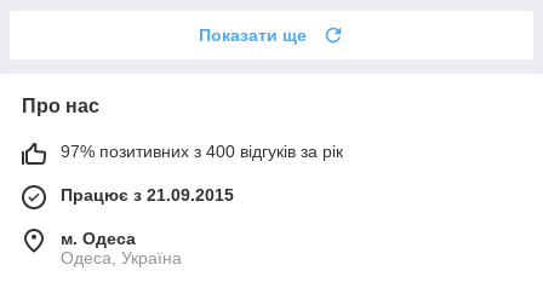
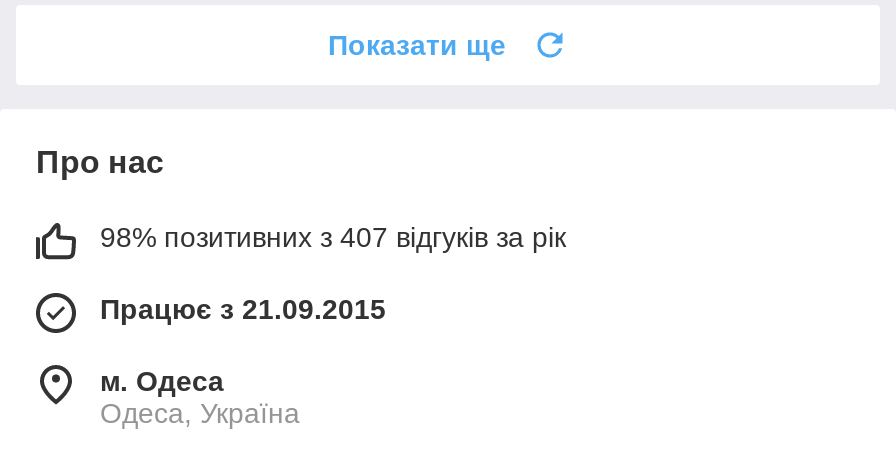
[61,141,343,161] 97% позитивних з 400 відгуків за рік -> [100,221,566,253] 98% позитивних з 407 відгуків за рік

